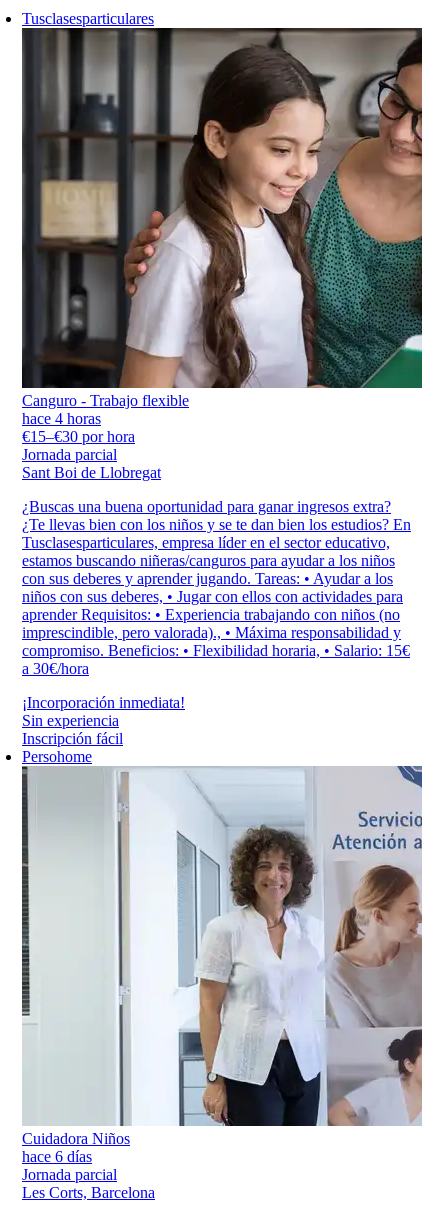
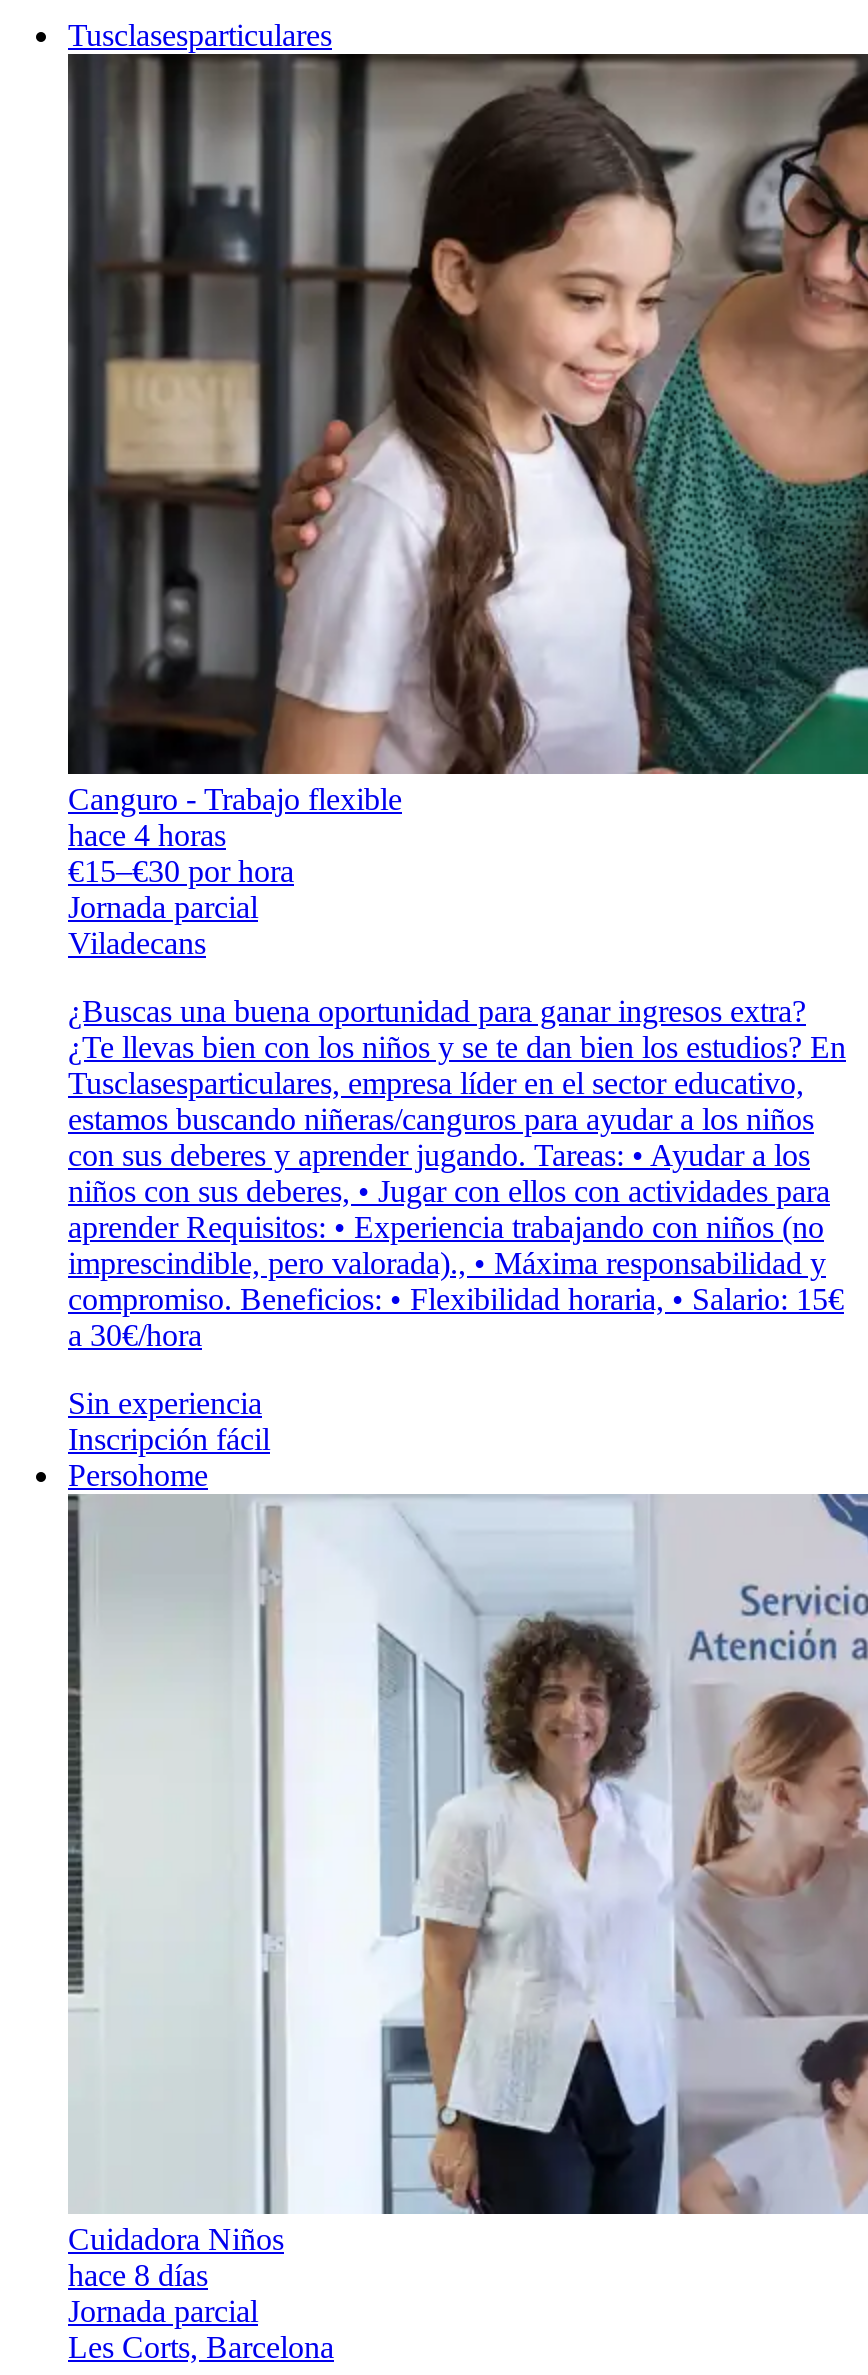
[22,464,161,481] Sant Boi de Llobregat -> [68,926,206,960] Viladecans
[22,694,185,711] ¡Incorporación inmediata! -> none
[22,1148,92,1165] hace 6 días -> [68,2258,208,2292] hace 8 días

